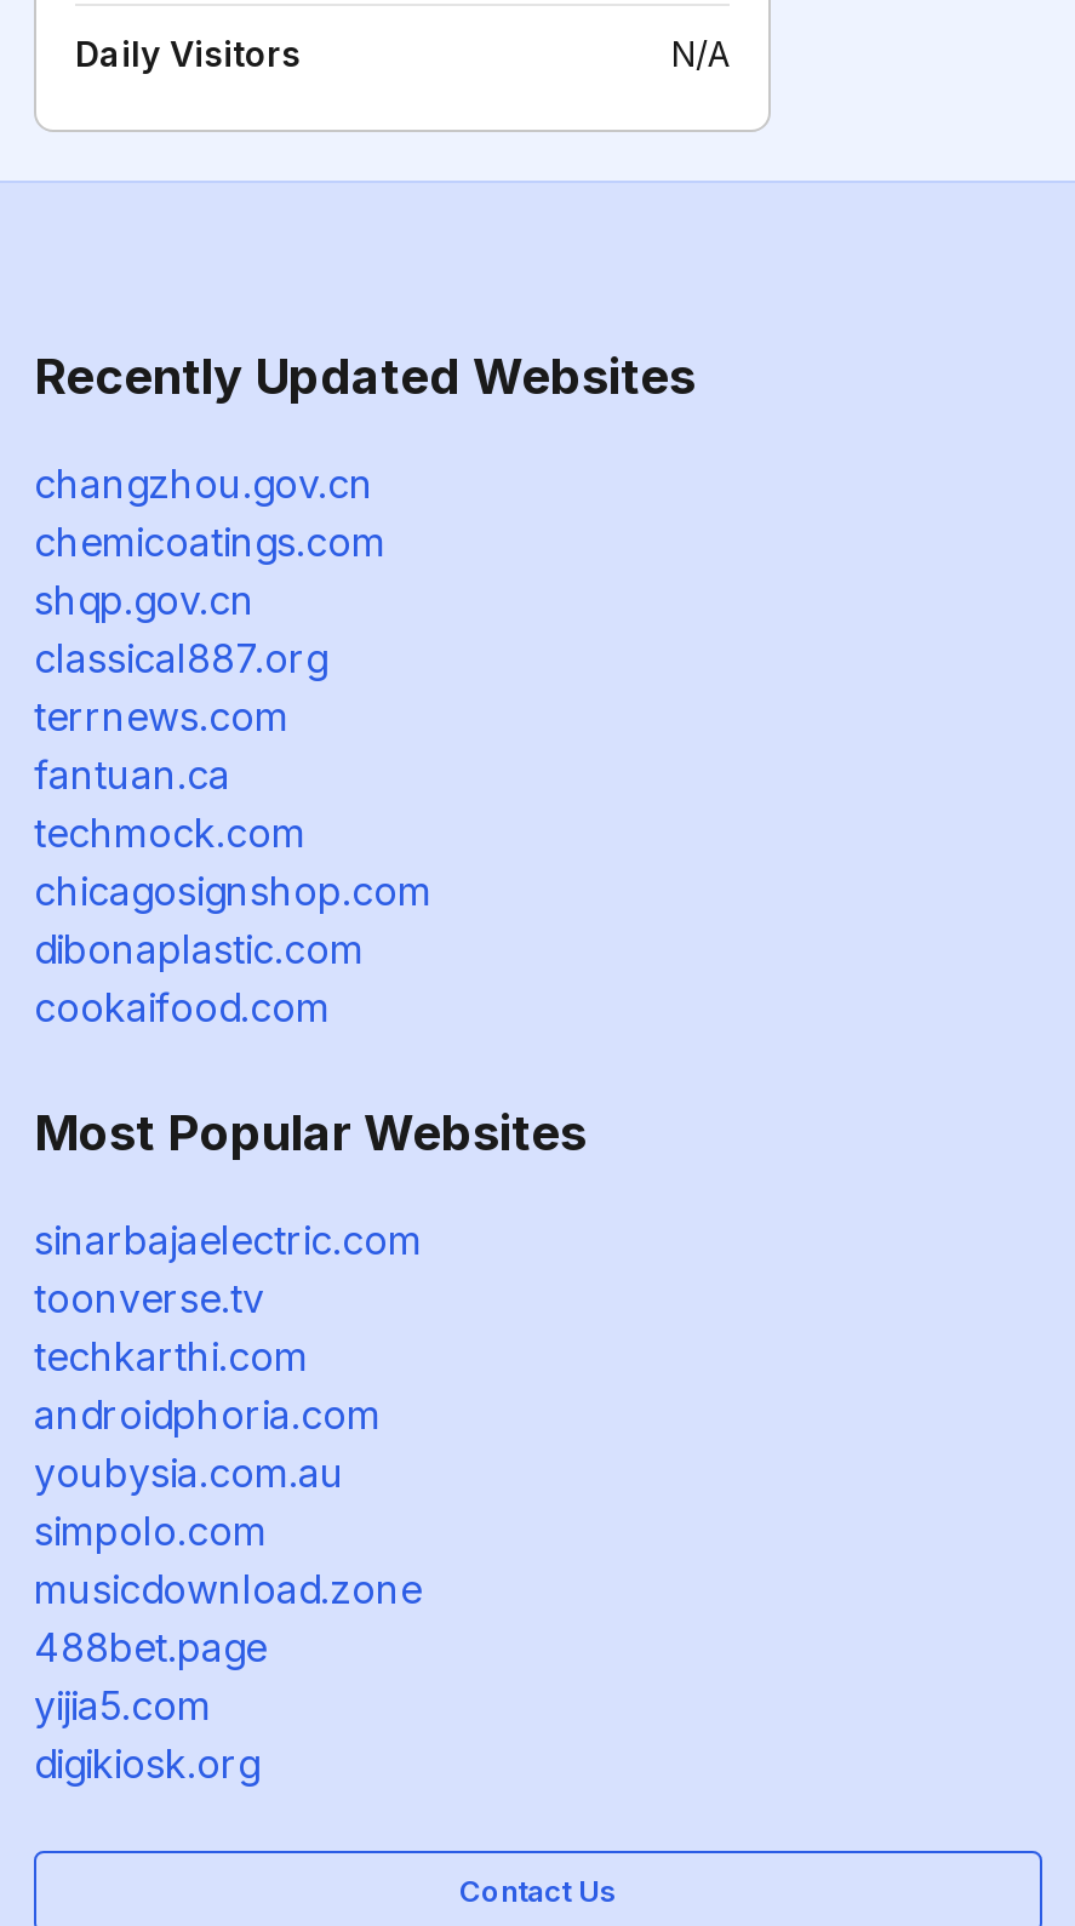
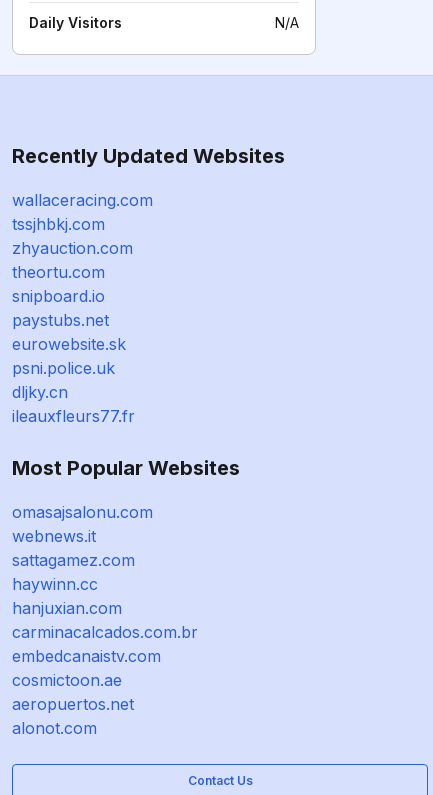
[34,459,431,1031] changzhou.gov.cn | chemicoatings.com | shqp.gov.cn | classical887.org | terrnews.com | fantuan.ca | techmock.com | chicagosignshop.com | dibonaplastic.com | cookaifood.com -> [12,190,153,426] wallaceracing.com | tssjhbkj.com | zhyauction.com | theortu.com | snipboard.io | paystubs.net | eurowebsite.sk | psni.police.uk | dljky.cn | ileauxfleurs77.fr
[34,1216,422,1788] sinarbajaelectric.com | toonverse.tv | techkarthi.com | androidphoria.com | youbysia.com.au | simpolo.com | musicdownload.zone | 488bet.page | yijia5.com | digikiosk.org -> [12,502,198,738] omasajsalonu.com | webnews.it | sattagamez.com | haywinn.cc | hanjuxian.com | carminacalcados.com.br | embedcanaistv.com | cosmictoon.ae | aeropuertos.net | alonot.com

